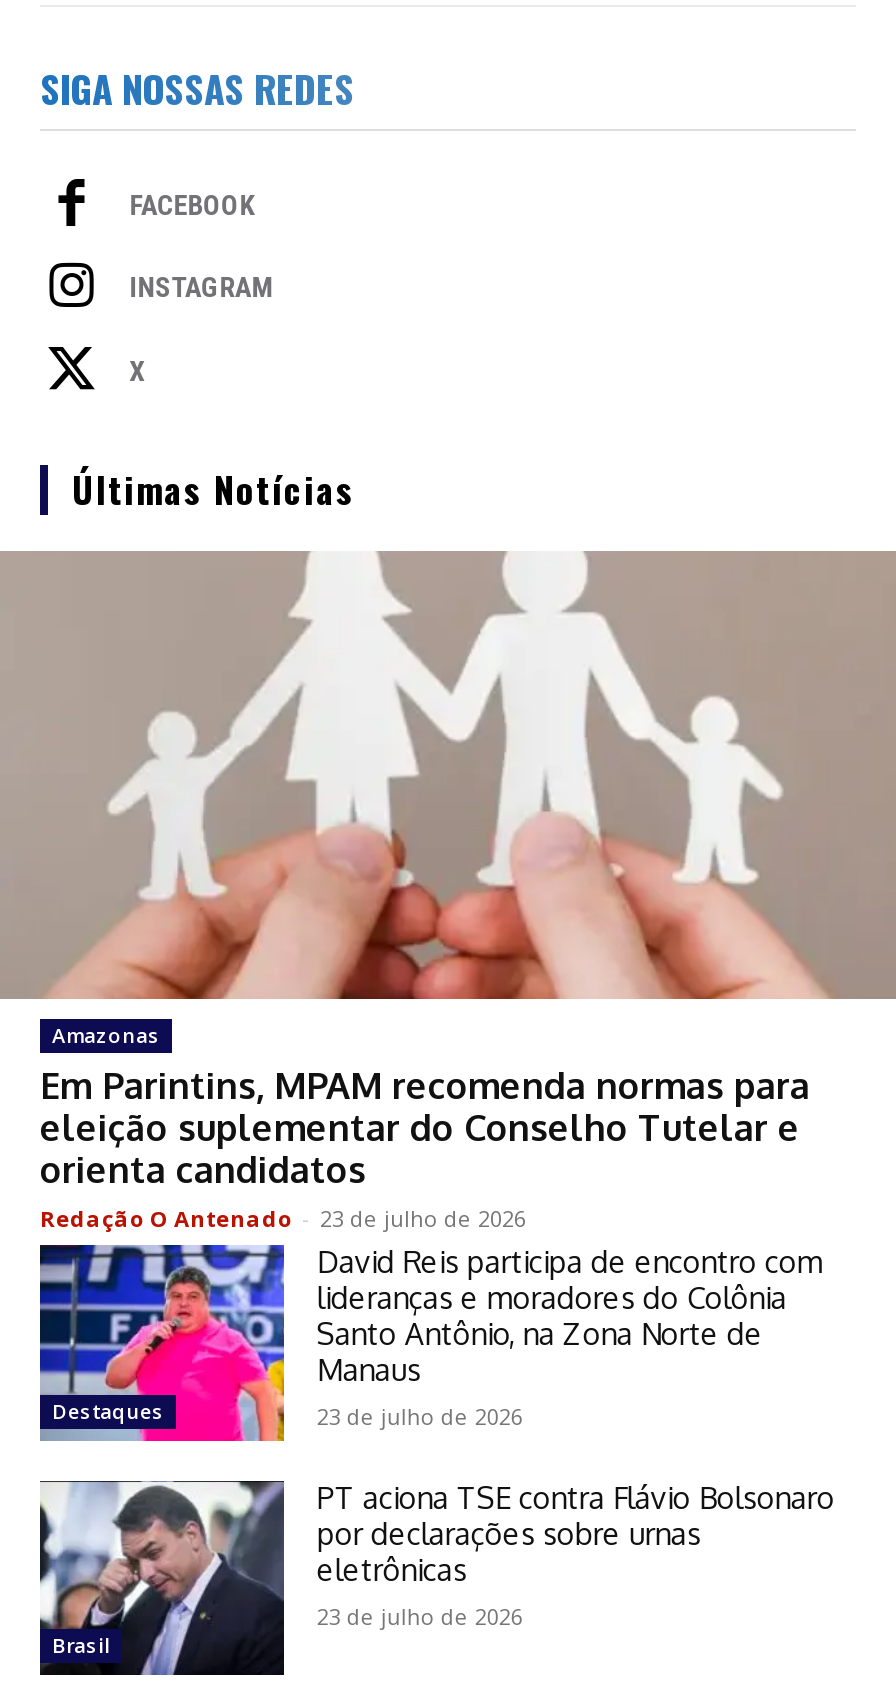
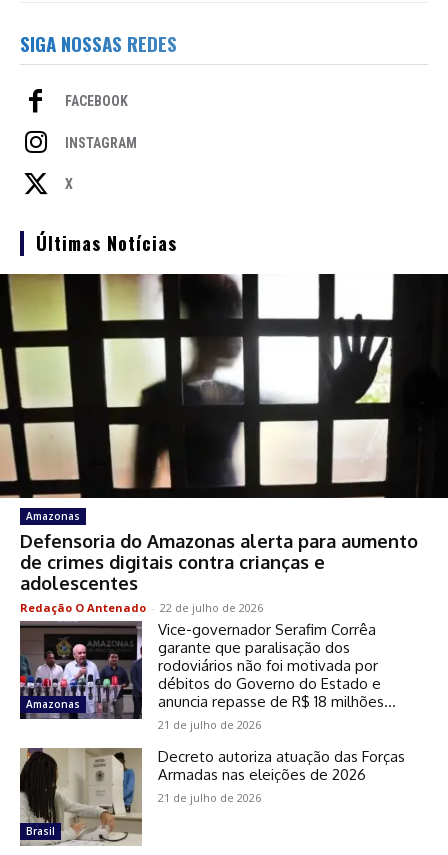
[6,550,890,1233] [image] | Em Parintins, MPAM recomenda normas para | eleição suplementar do Conselho Tutelar e | orienta candidatos | Redação O Antenado - 23 de julho de 2026 -> [3,273,445,615] [image] | Defensoria do Amazonas alerta para aumento | de crimes digitais contra crianças e | adolescentes | Redação O Antenado - 22 de julho de 2026
[38,1248,286,1444] [image] | Destaques -> [19,632,143,720] [image] | Amazonas
[317,1243,823,1431] David Reis participa de encontro com | lideranças e moradores do Colônia | Santo Antônio, na Zona Norte de | Manaus | 23 de julho de 2026 -> [158,620,396,732] Vice-governador Serafim Corrêa | garante que paralisação dos | rodoviários não foi motivada por | débitos do Governo do Estado e | anuncia repasse de R$ 18 milhões... | 21 de julho de 2026
[40,1478,835,1678] [image] | PT aciona TSE contra Flávio Bolsonaro | por declarações sobre urnas | eletrônicas | 23 de julho de 2026 -> [20,747,405,846] [image] | Decreto autoriza atuação das Forças | Armadas nas eleições de 2026 | 21 de julho de 2026

